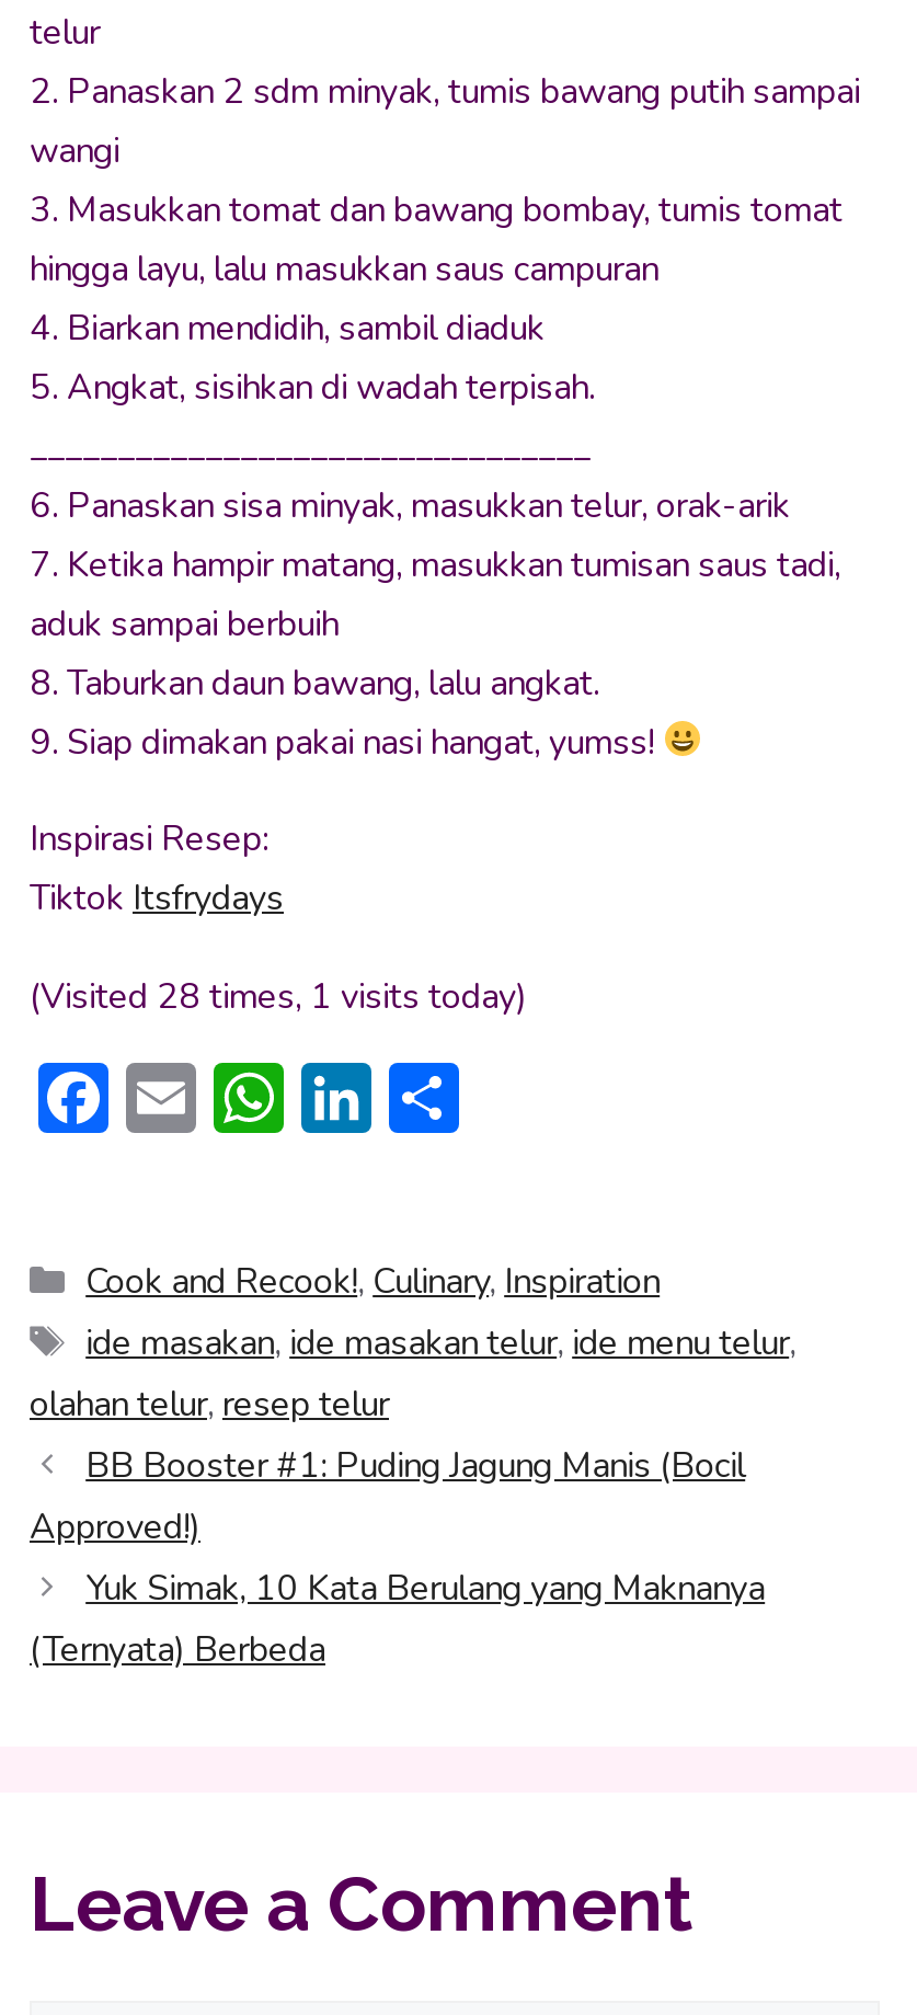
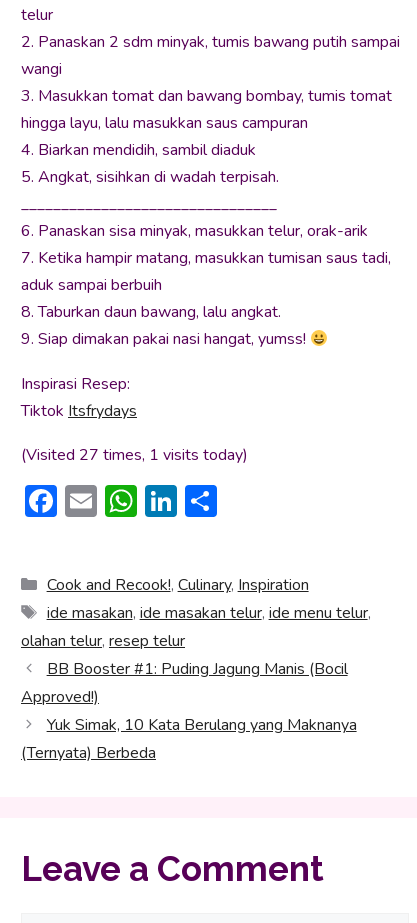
[30,973,527,1022] (Visited 28 times, 1 visits today) -> [21,444,248,466] (Visited 27 times, 1 visits today)

